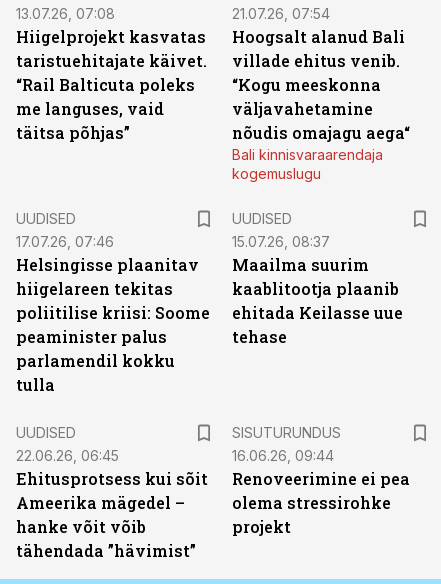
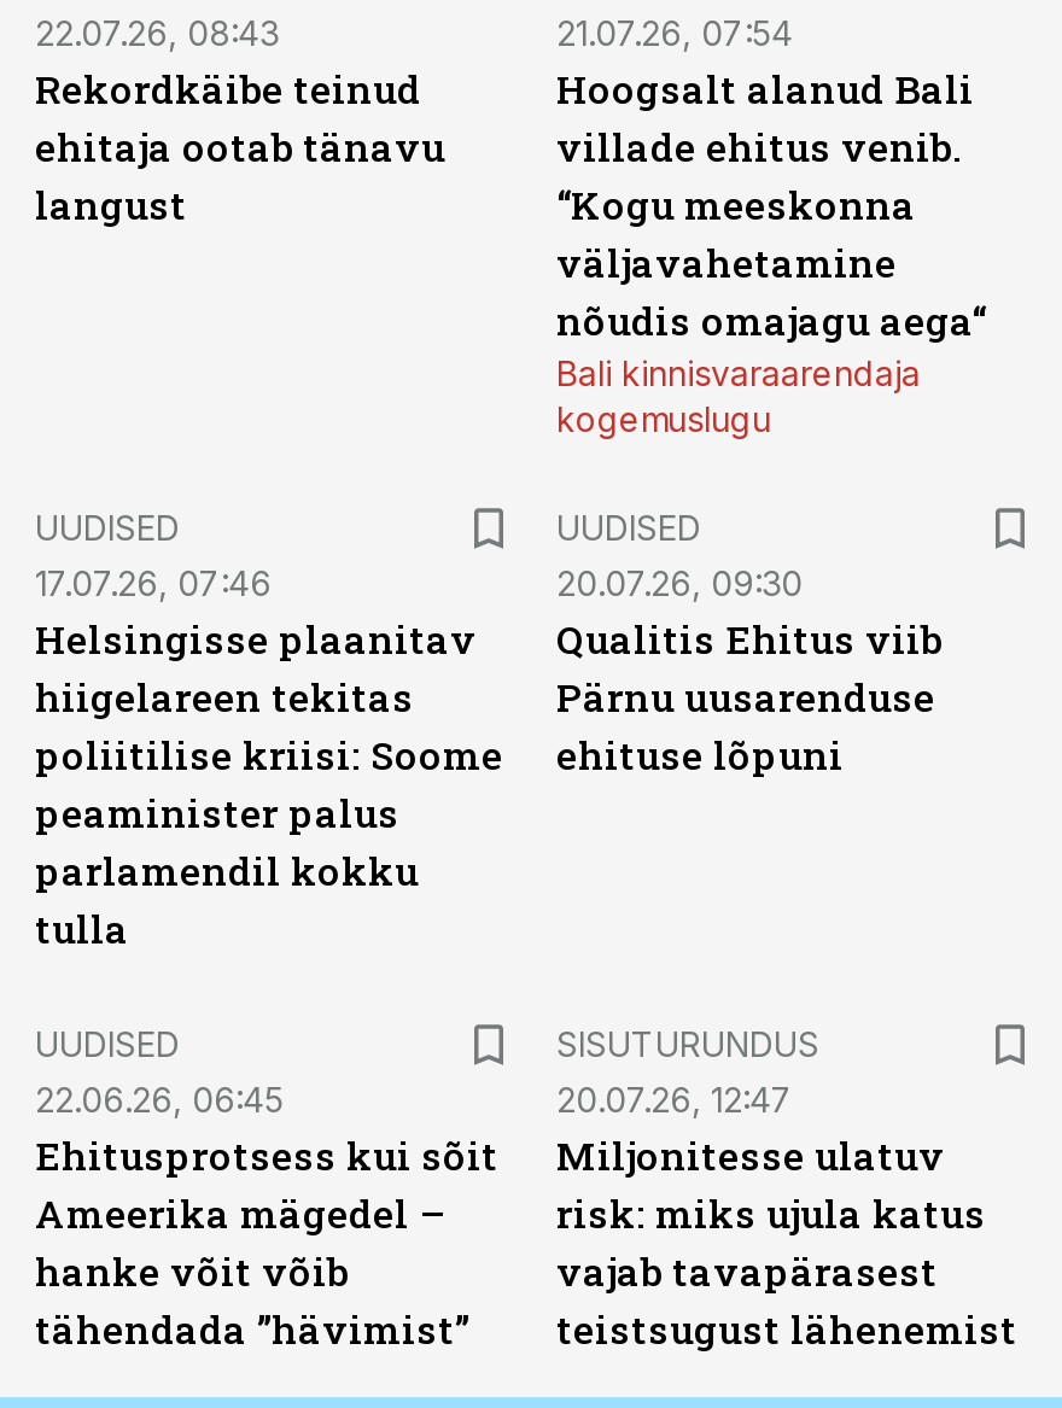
[16,5,207,143] 13.07.26, 07:08 | Hiigelprojekt kasvatas | taristuehitajate käivet. | “Rail Balticuta poleks | me languses, vaid | täitsa põhjas” -> [35,12,445,229] 22.07.26, 08:43 | Rekordkäibe teinud | ehitaja ootab tänavu | langust
[232,233,403,347] 15.07.26, 08:37 | Maailma suurim | kaablitootja plaanib | ehitada Keilasse uue | tehase -> [556,562,943,779] 20.07.26, 09:30 | Qualitis Ehitus viib | Pärnu uusarenduse | ehituse lõpuni
[232,447,410,537] 16.06.26, 09:44 | Renoveerimine ei pea | olema stressirohke | projekt -> [556,1079,1017,1354] 20.07.26, 12:47 | Miljonitesse ulatuv | risk: miks ujula katus | vajab tavapärasest | teistsugust lähenemist

